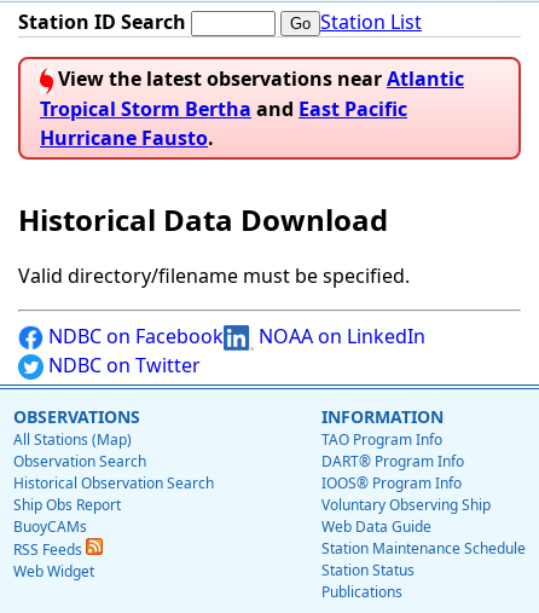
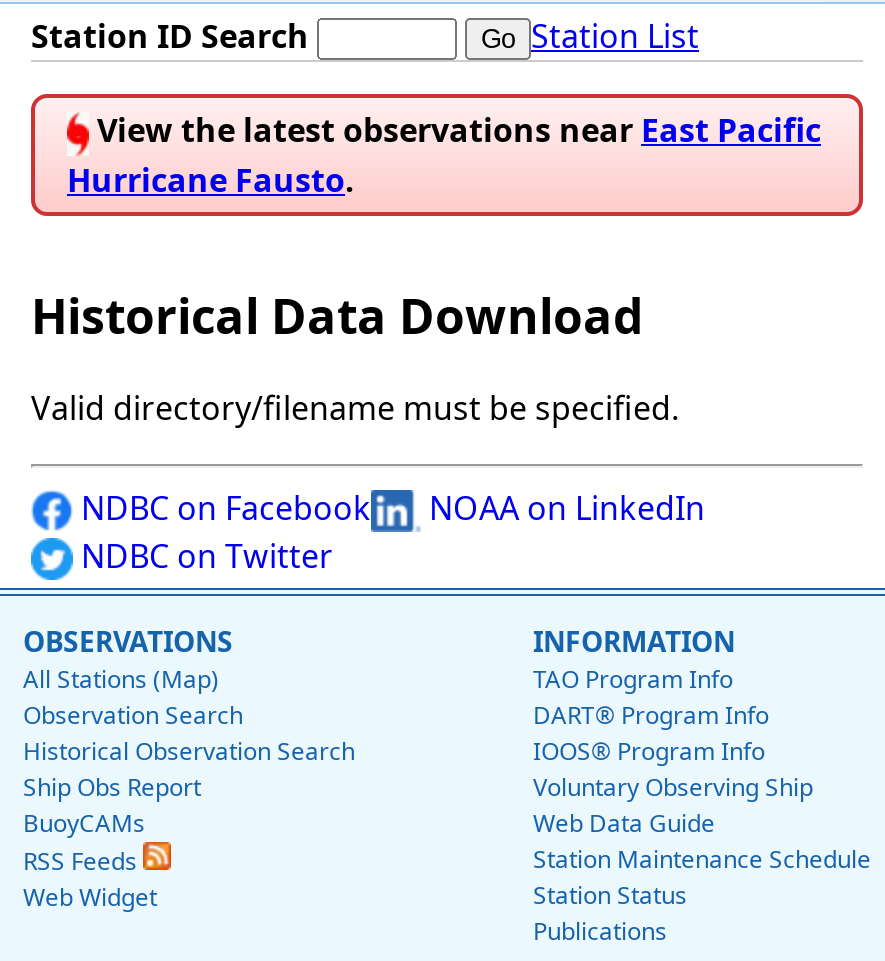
[40,66,464,122] View the latest observations near Atlantic | Tropical Storm Bertha and East Pacific -> [89,109,821,153] View the latest observations near East Pacific

